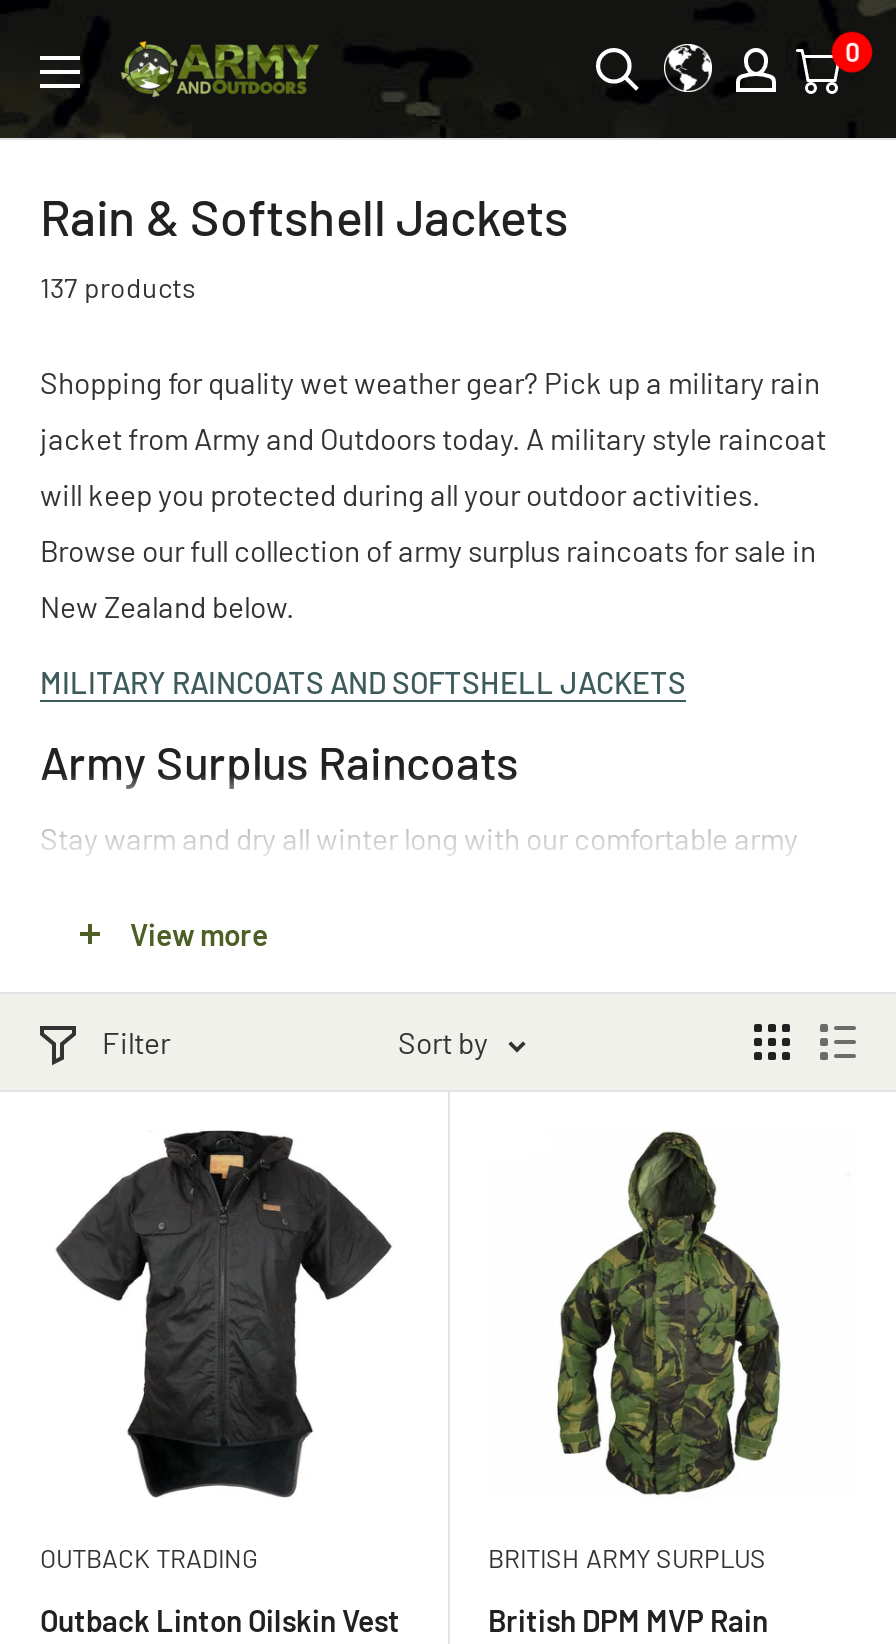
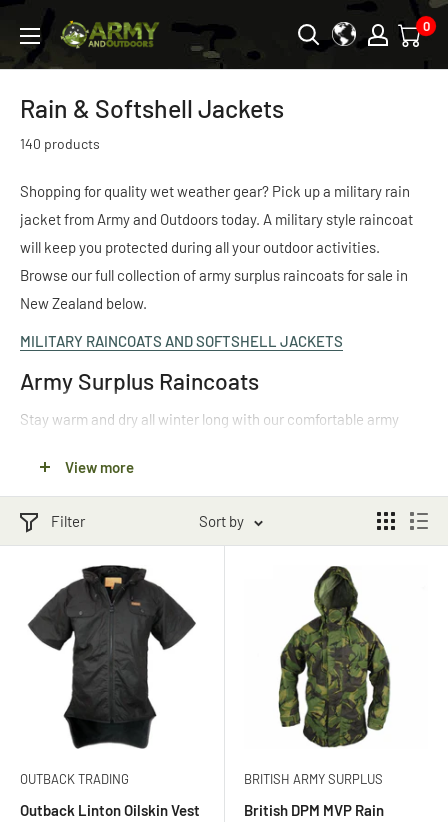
[40,270,196,304] 137 products -> [20,135,100,152] 140 products

